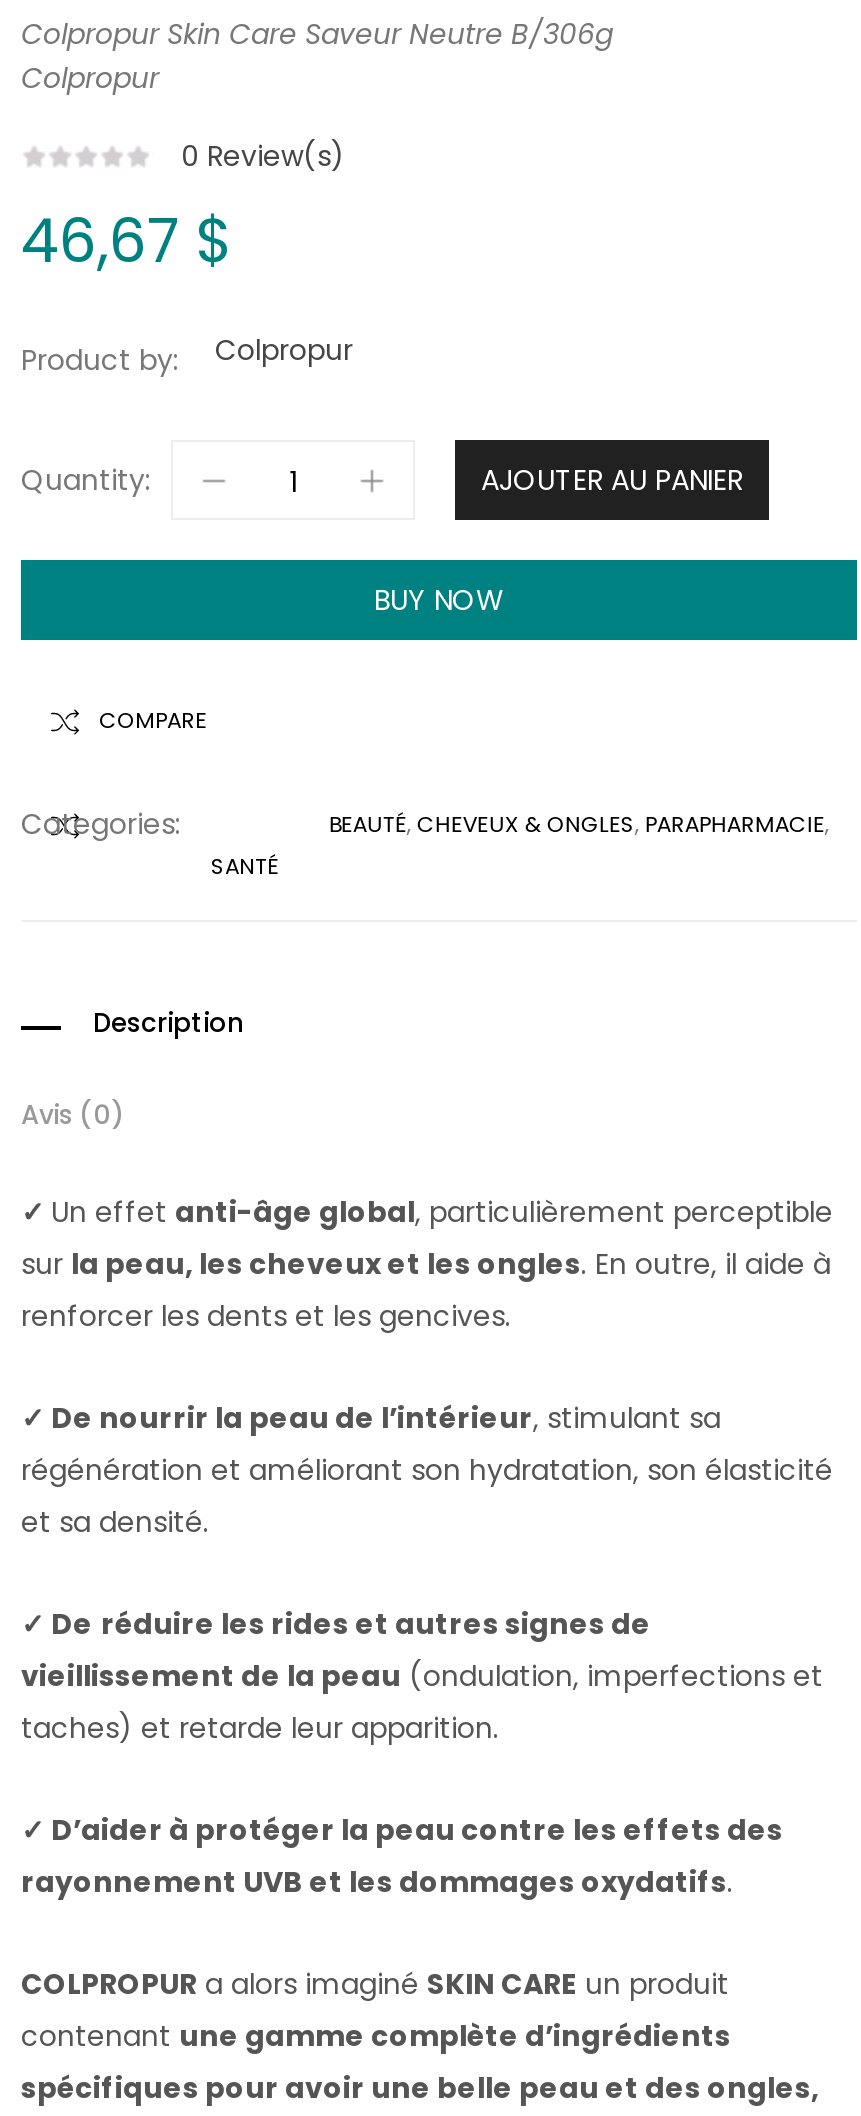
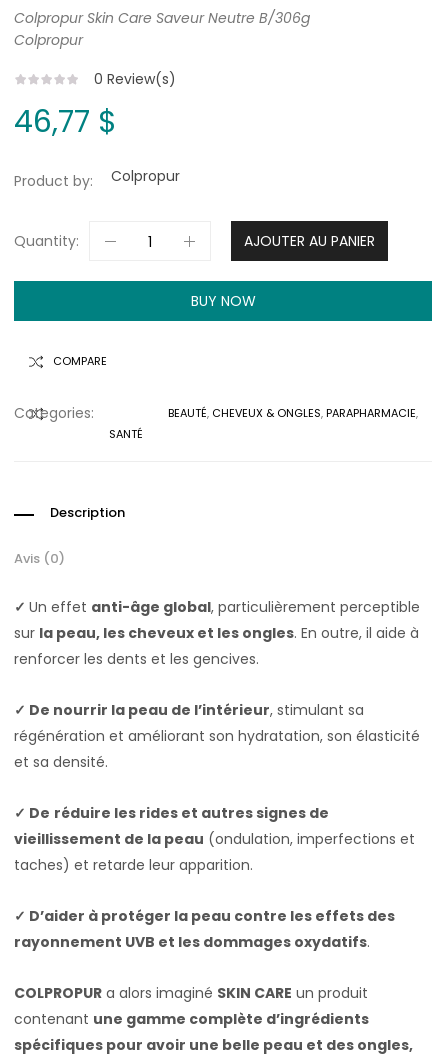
[21,200,233,284] 46,67 $ -> [14,101,117,143] 46,77 $

